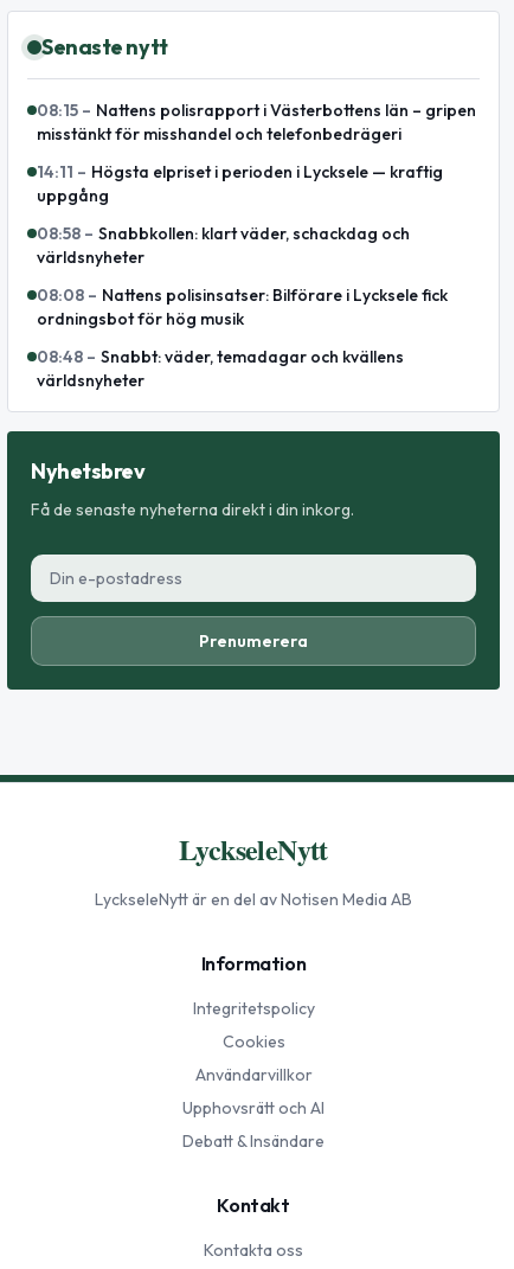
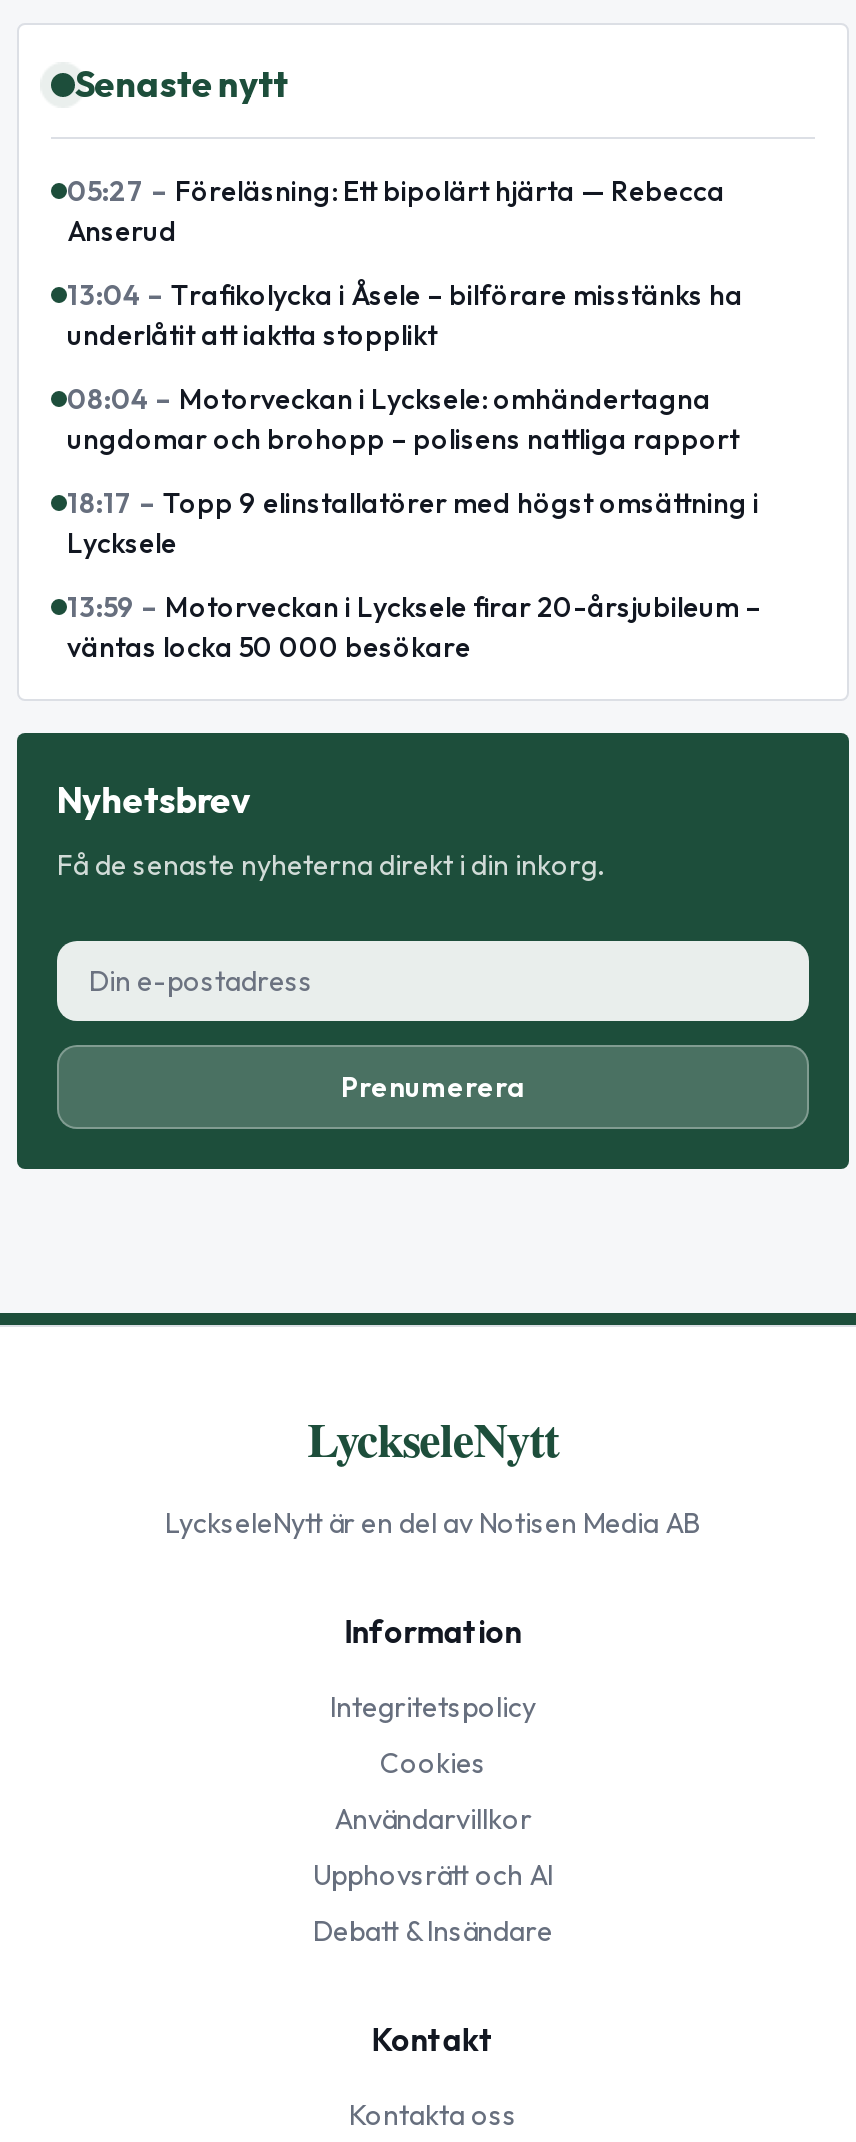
[37,99,476,144] 08:15 – Nattens polisrapport i Västerbottens län – gripen | misstänkt för misshandel och telefonbedrägeri -> [67,172,725,248] 05:27 – Föreläsning: Ett bipolärt hjärta — Rebecca | Anserud
[37,161,443,206] 14:11 – Högsta elpriset i perioden i Lycksele — kraftig | uppgång -> [67,276,743,352] 13:04 – Trafikolycka i Åsele – bilförare misstänks ha | underlåtit att iaktta stopplikt
[37,222,410,267] 08:58 – Snabbkollen: klart väder, schackdag och | världsnyheter -> [67,380,739,456] 08:04 – Motorveckan i Lycksele: omhändertagna | ungdomar och brohopp – polisens nattliga rapport
[37,284,448,329] 08:08 – Nattens polisinsatser: Bilförare i Lycksele fick | ordningsbot för hög musik -> [67,484,759,560] 18:17 – Topp 9 elinstallatörer med högst omsättning i | Lycksele
[37,345,404,390] 08:48 – Snabbt: väder, temadagar och kvällens | världsnyheter -> [67,588,761,664] 13:59 – Motorveckan i Lycksele firar 20-årsjubileum – | väntas locka 50 000 besökare

